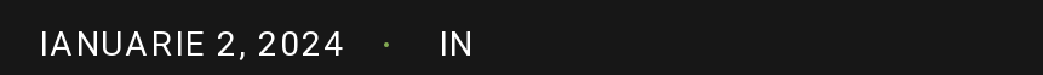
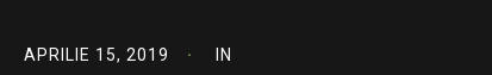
[40,24,345,63] IANUARIE 2, 2024 -> [24,45,169,64] APRILIE 15, 2019

